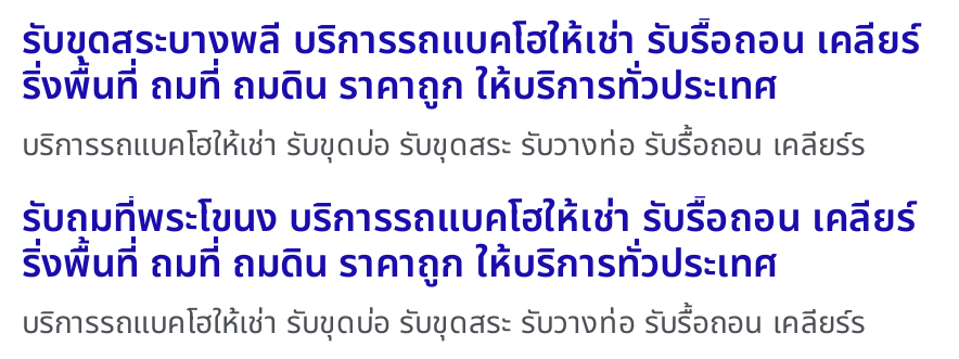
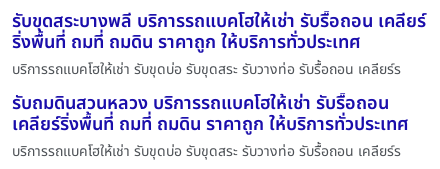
[22,189,916,293] รับถมที่พระโขนง บริการรถแบคโฮให้เช่า รับรื้อถอน เคลียร์ | ริ่งพื้นที่ ถมที่ ถมดิน ราคาถูก ให้บริการทั่วประเทศ -> [12,90,409,138] รับถมดินสวนหลวง บริการรถแบคโฮให้เช่า รับรื้อถอน | เคลียร์ริ่งพื้นที่ ถมที่ ถมดิน ราคาถูก ให้บริการทั่วประเทศ

